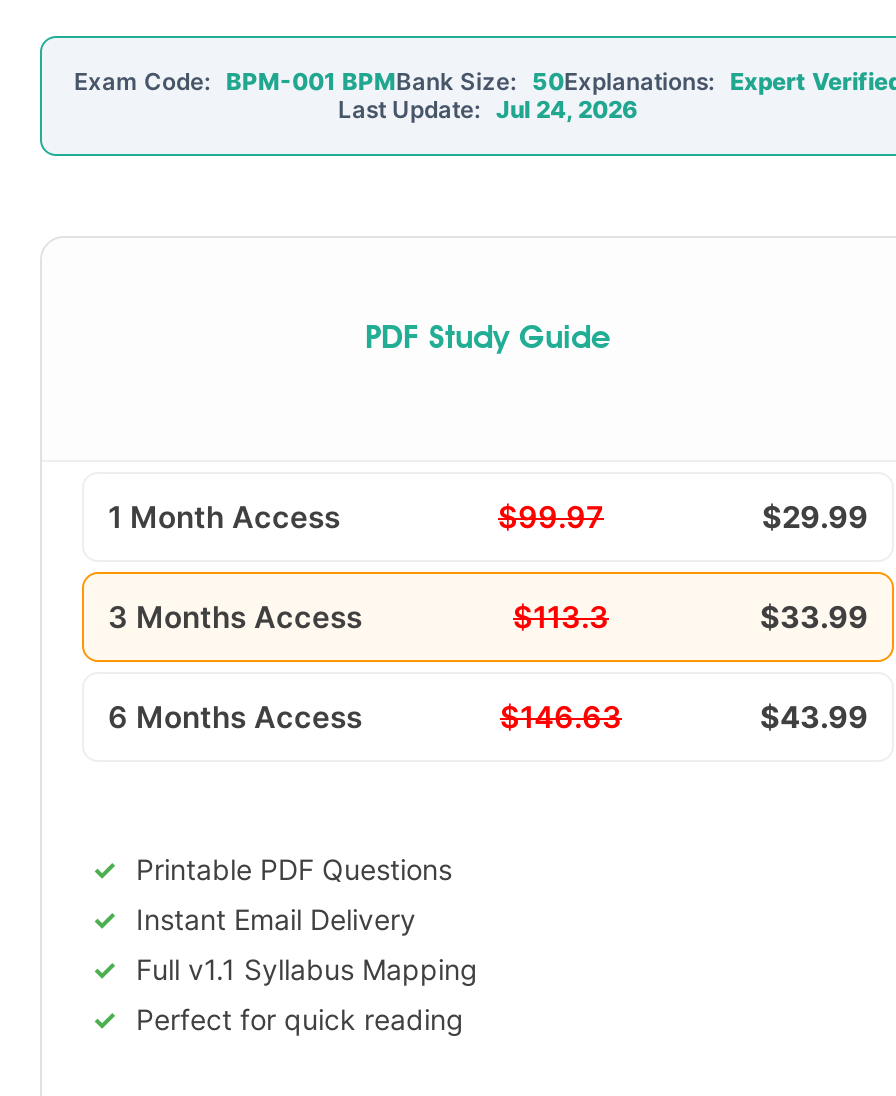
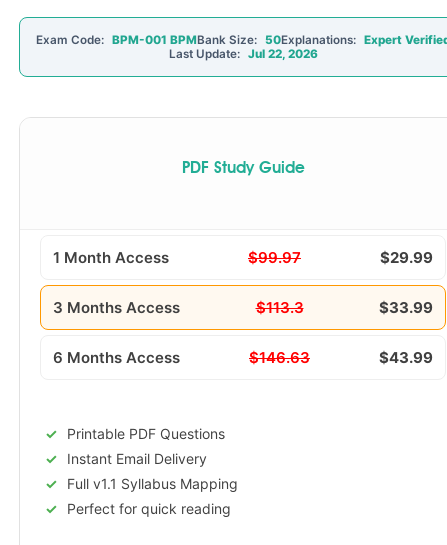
[338,96,638,124] Last Update: Jul 24, 2026 -> [168,47,317,61] Last Update: Jul 22, 2026

